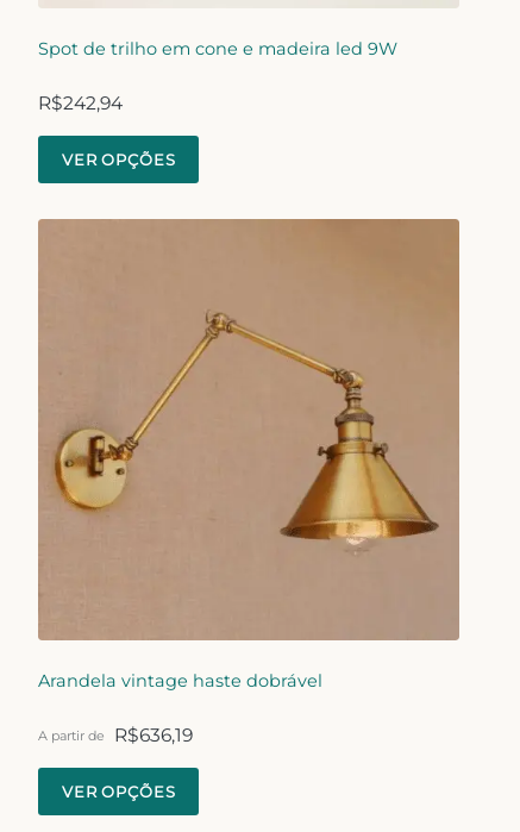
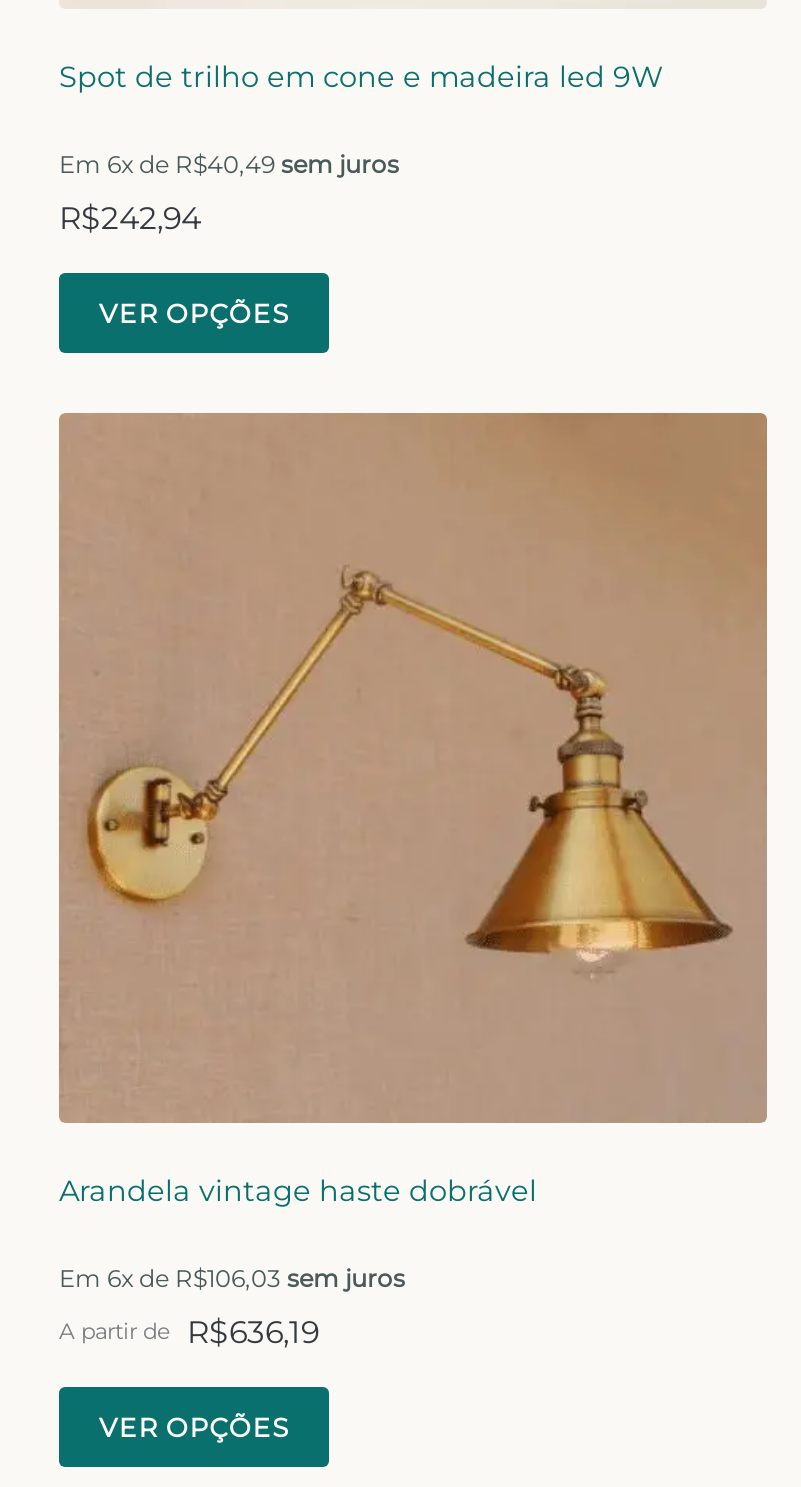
none -> [59,150,399,180] Em 6x de R$40,49 sem juros
none -> [59,1262,405,1292] Em 6x de R$106,03 sem juros

